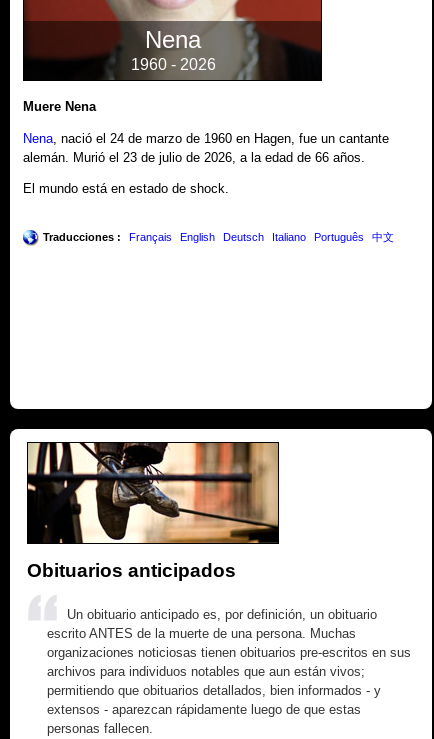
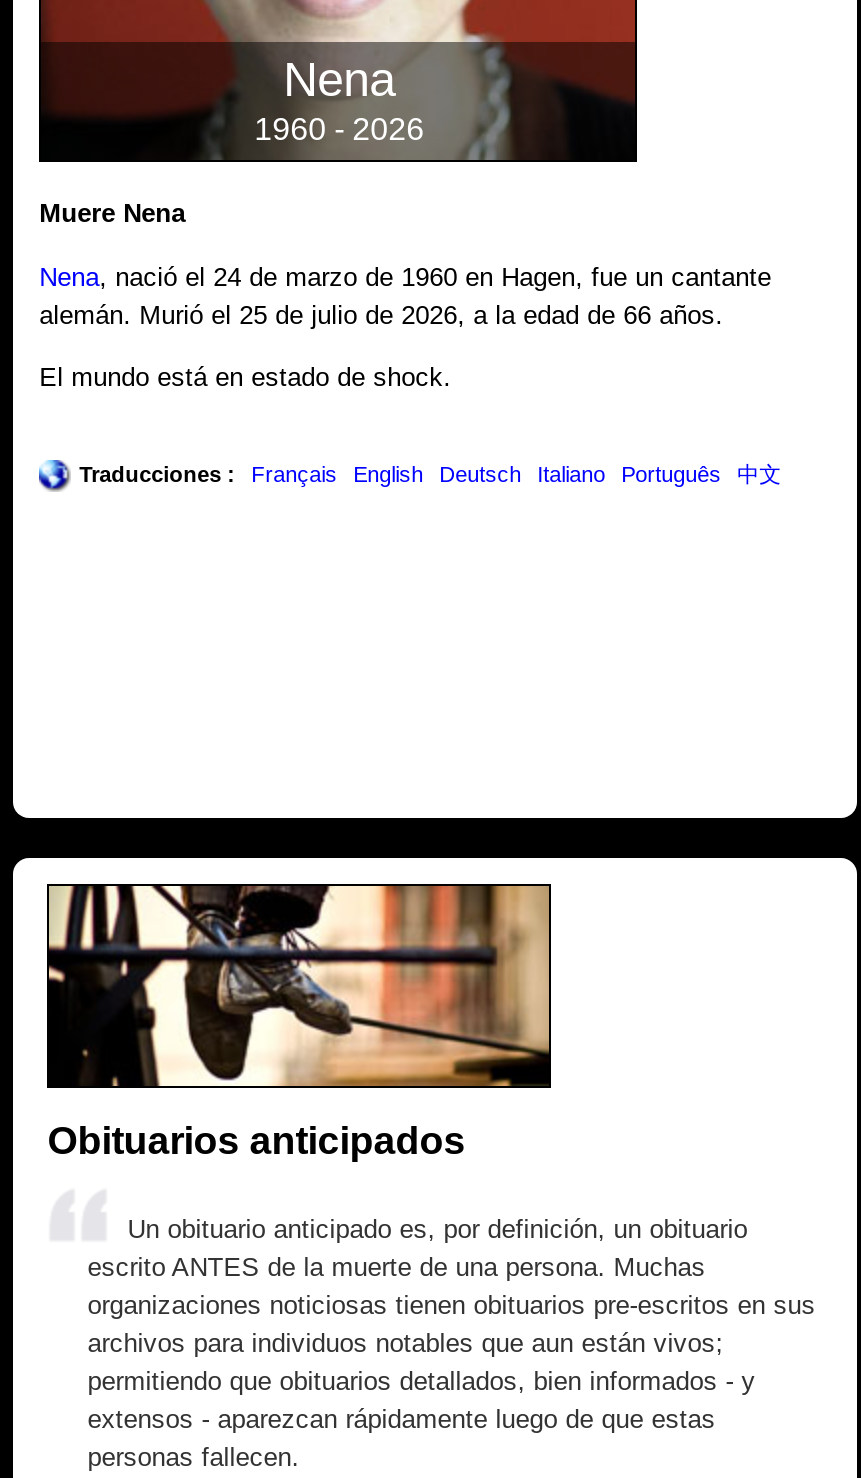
[23,149,365,164] alemán. Murió el 23 de julio de 2026, a la edad de 66 años. -> [39,299,723,329] alemán. Murió el 25 de julio de 2026, a la edad de 66 años.

